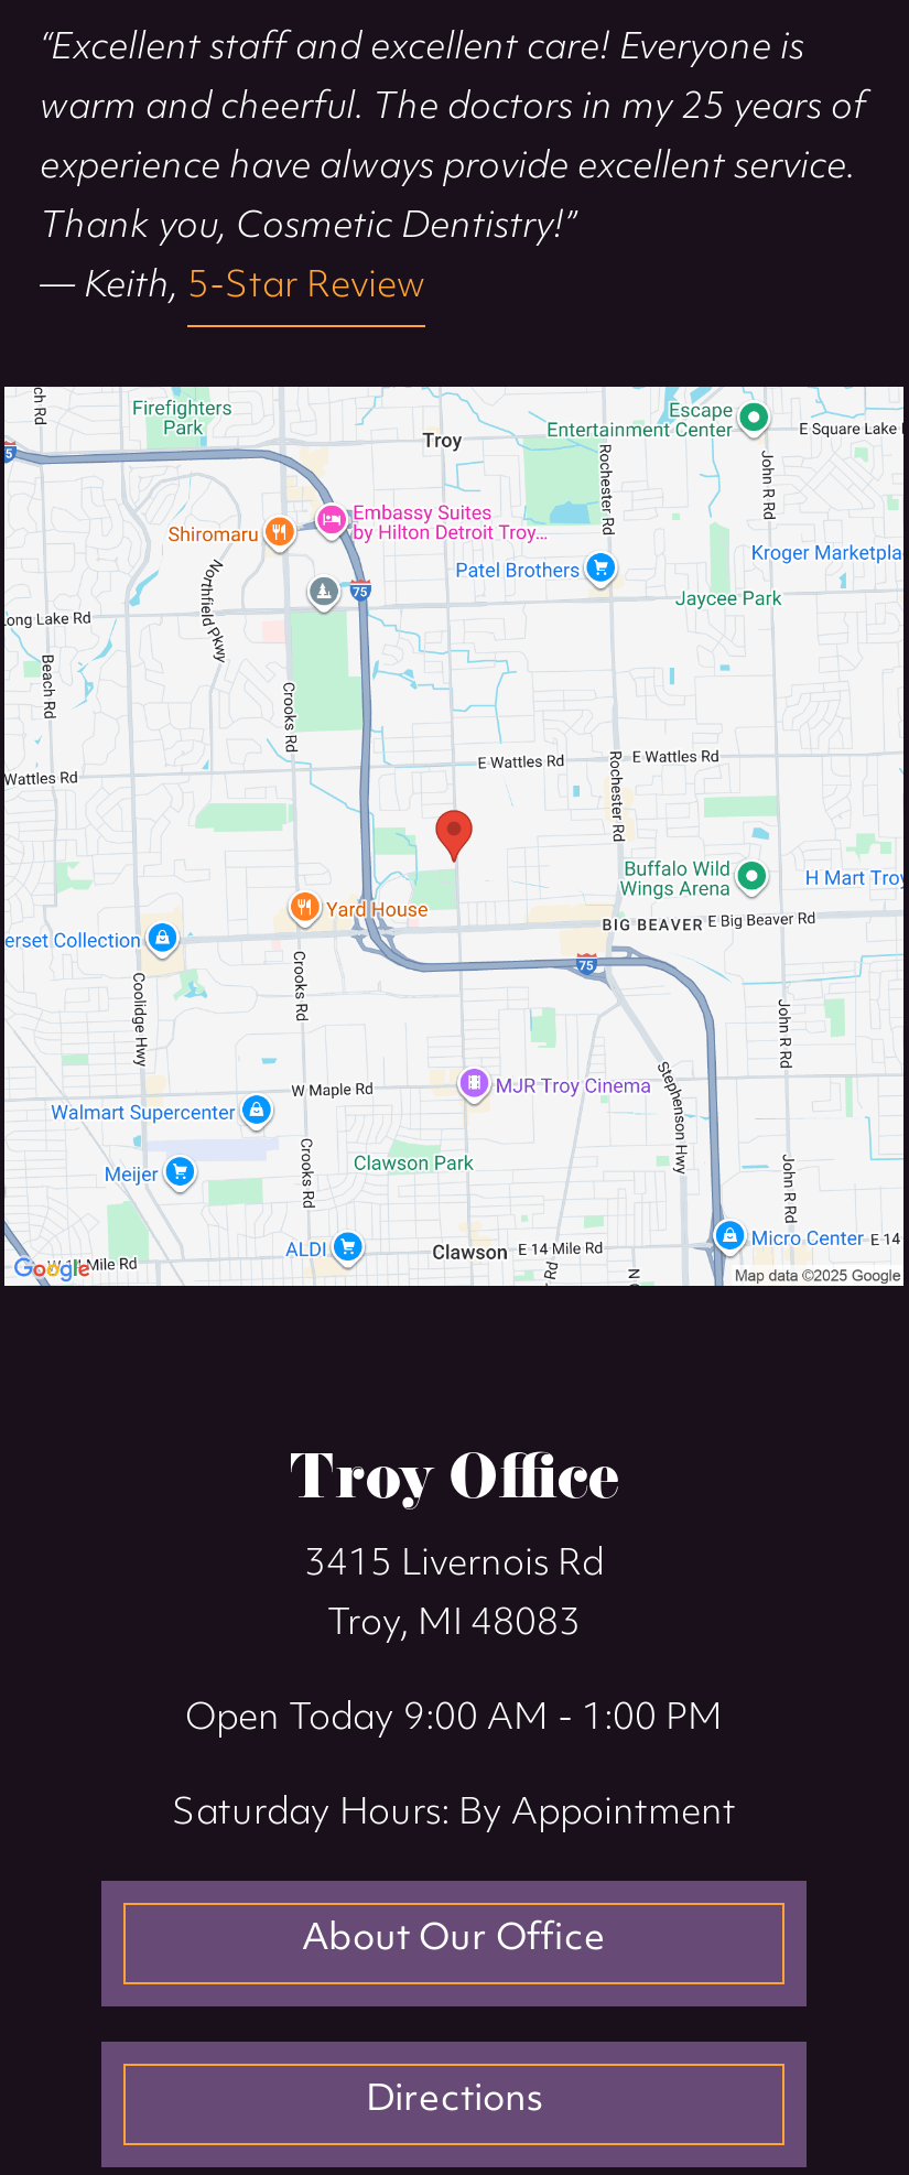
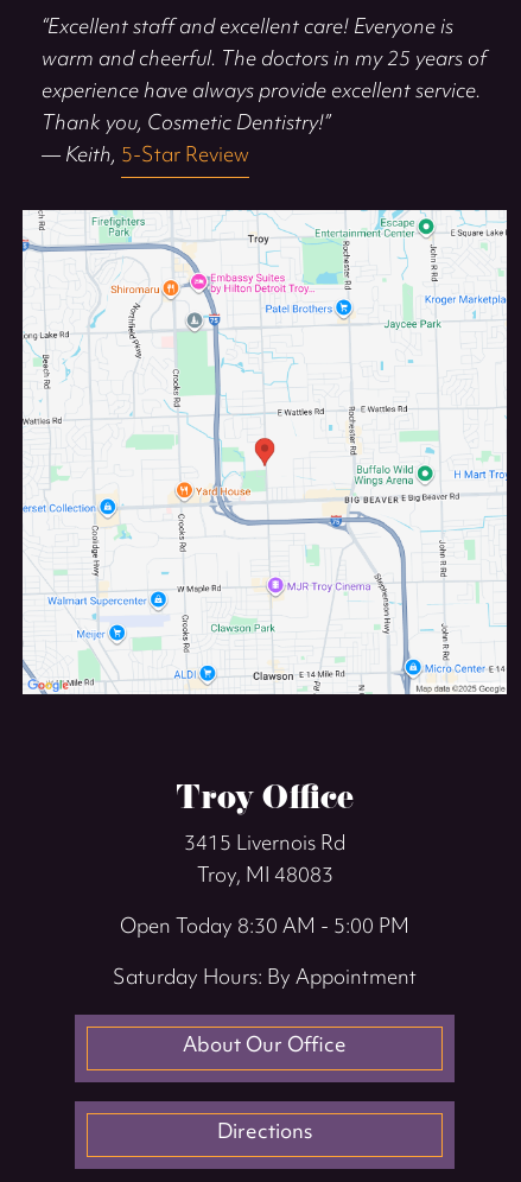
[185,1682,723,1757] Open Today 9:00 AM - 1:00 PM -> [120,908,409,948] Open Today 8:30 AM - 5:00 PM

